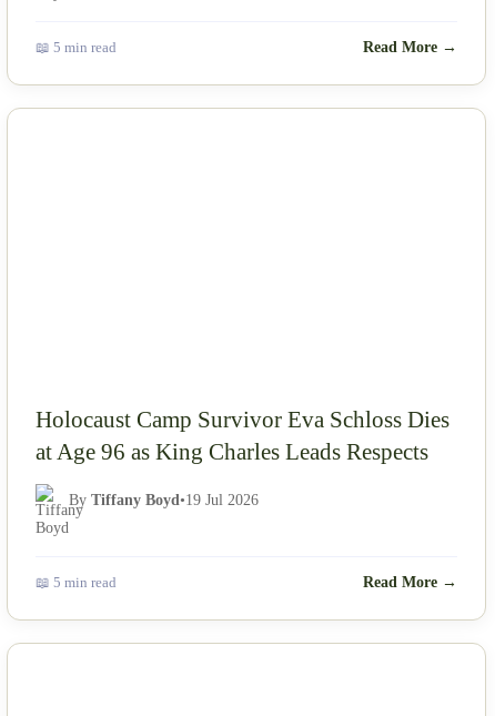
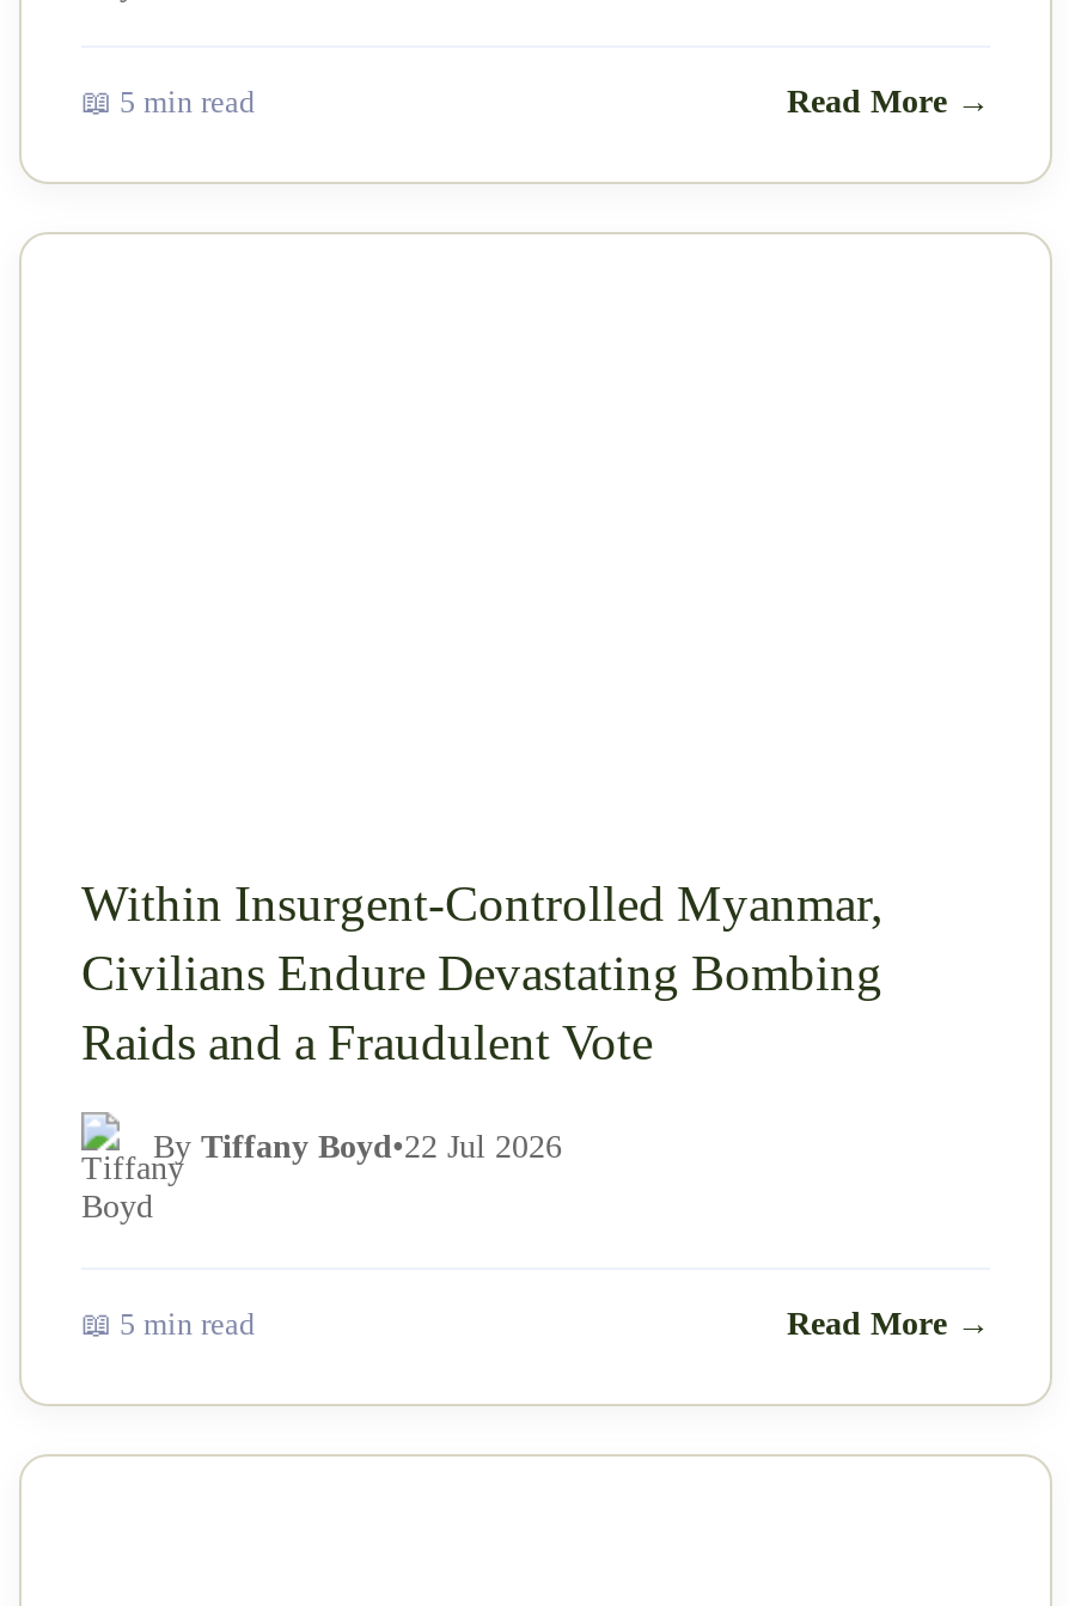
[36,407,449,464] Holocaust Camp Survivor Eva Schloss Dies | at Age 96 as King Charles Leads Respects -> [81,876,882,1070] Within Insurgent-Controlled Myanmar, | Civilians Endure Devastating Bombing | Raids and a Fraudulent Vote
[69,492,259,509] By Tiffany Boyd•19 Jul 2026 -> [153,1130,562,1166] By Tiffany Boyd•22 Jul 2026

